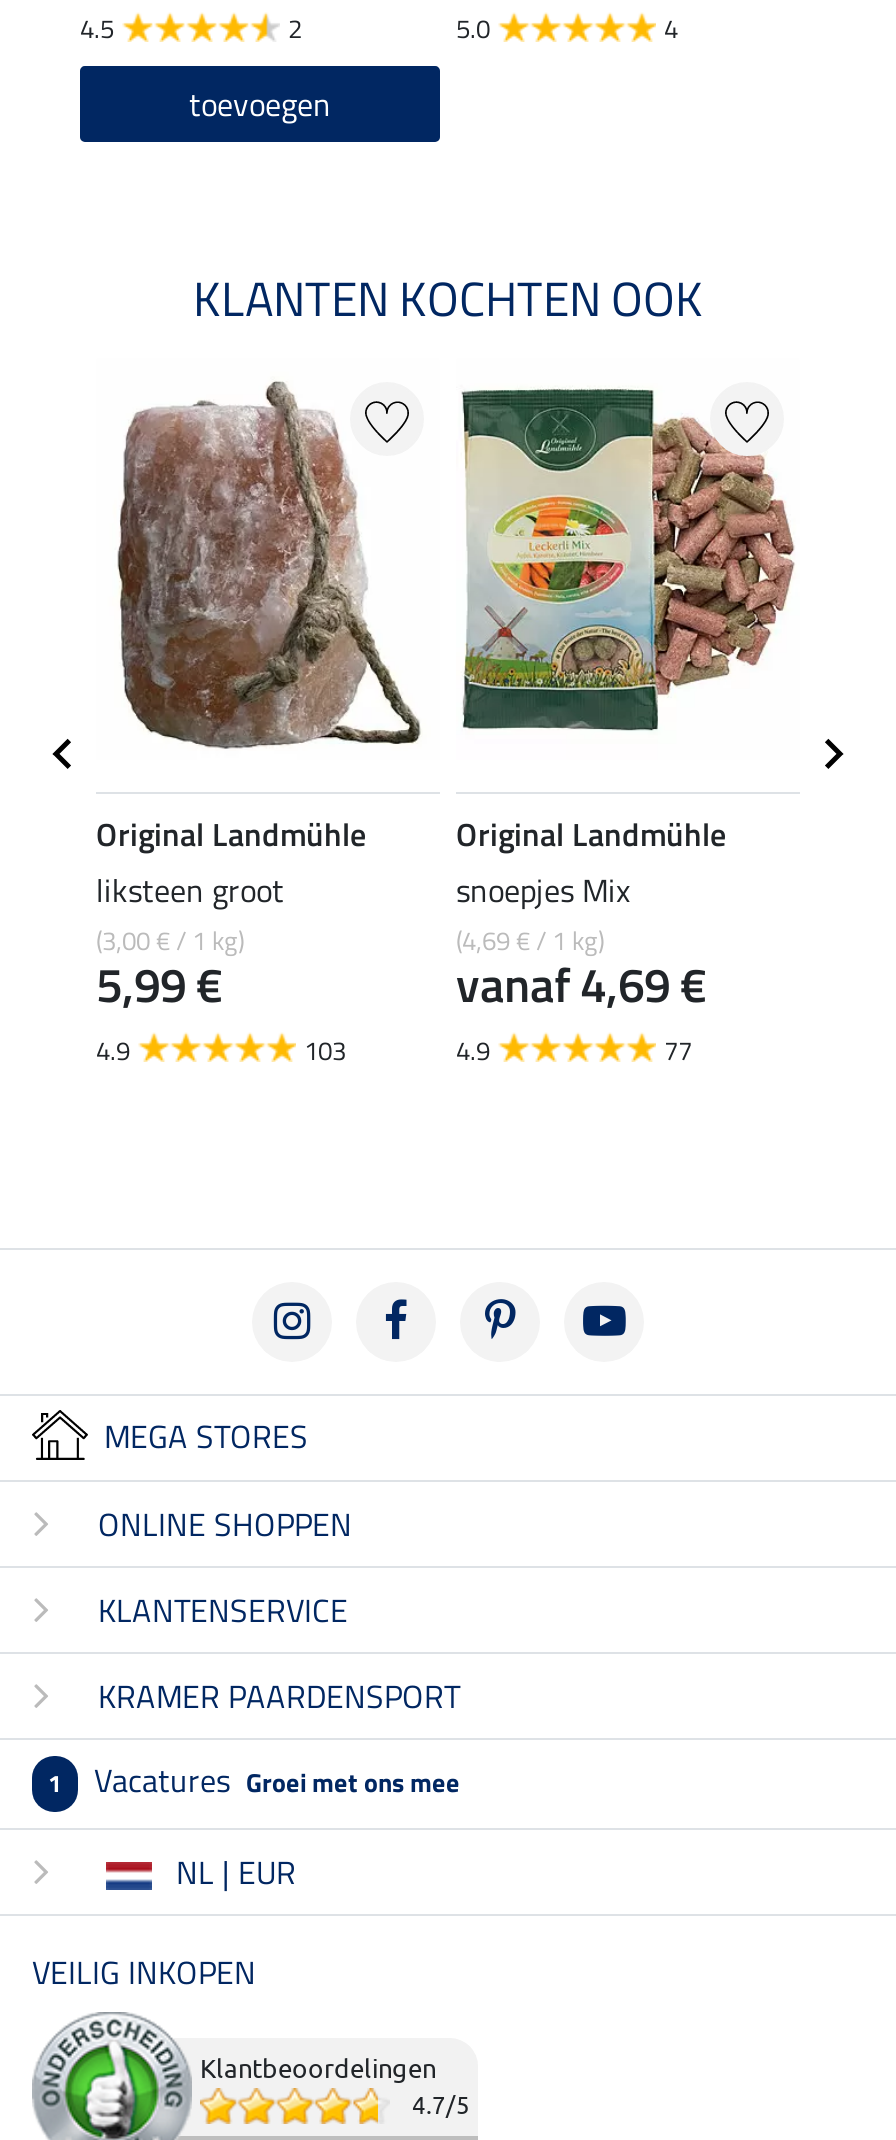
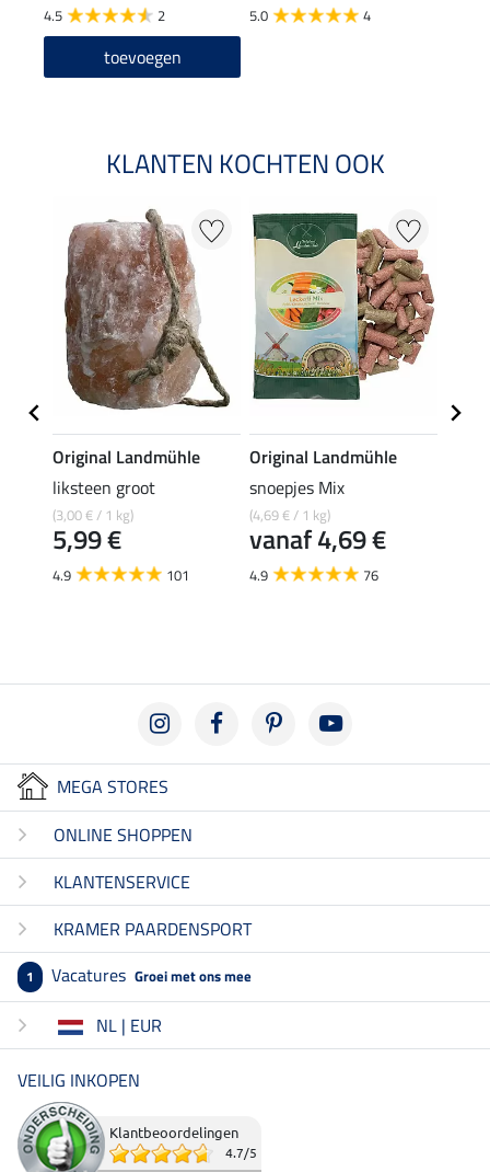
[304,1030,346,1070] 103 -> [166,564,189,586] 101
[664,1030,692,1070] 77 -> [363,564,378,586] 76

